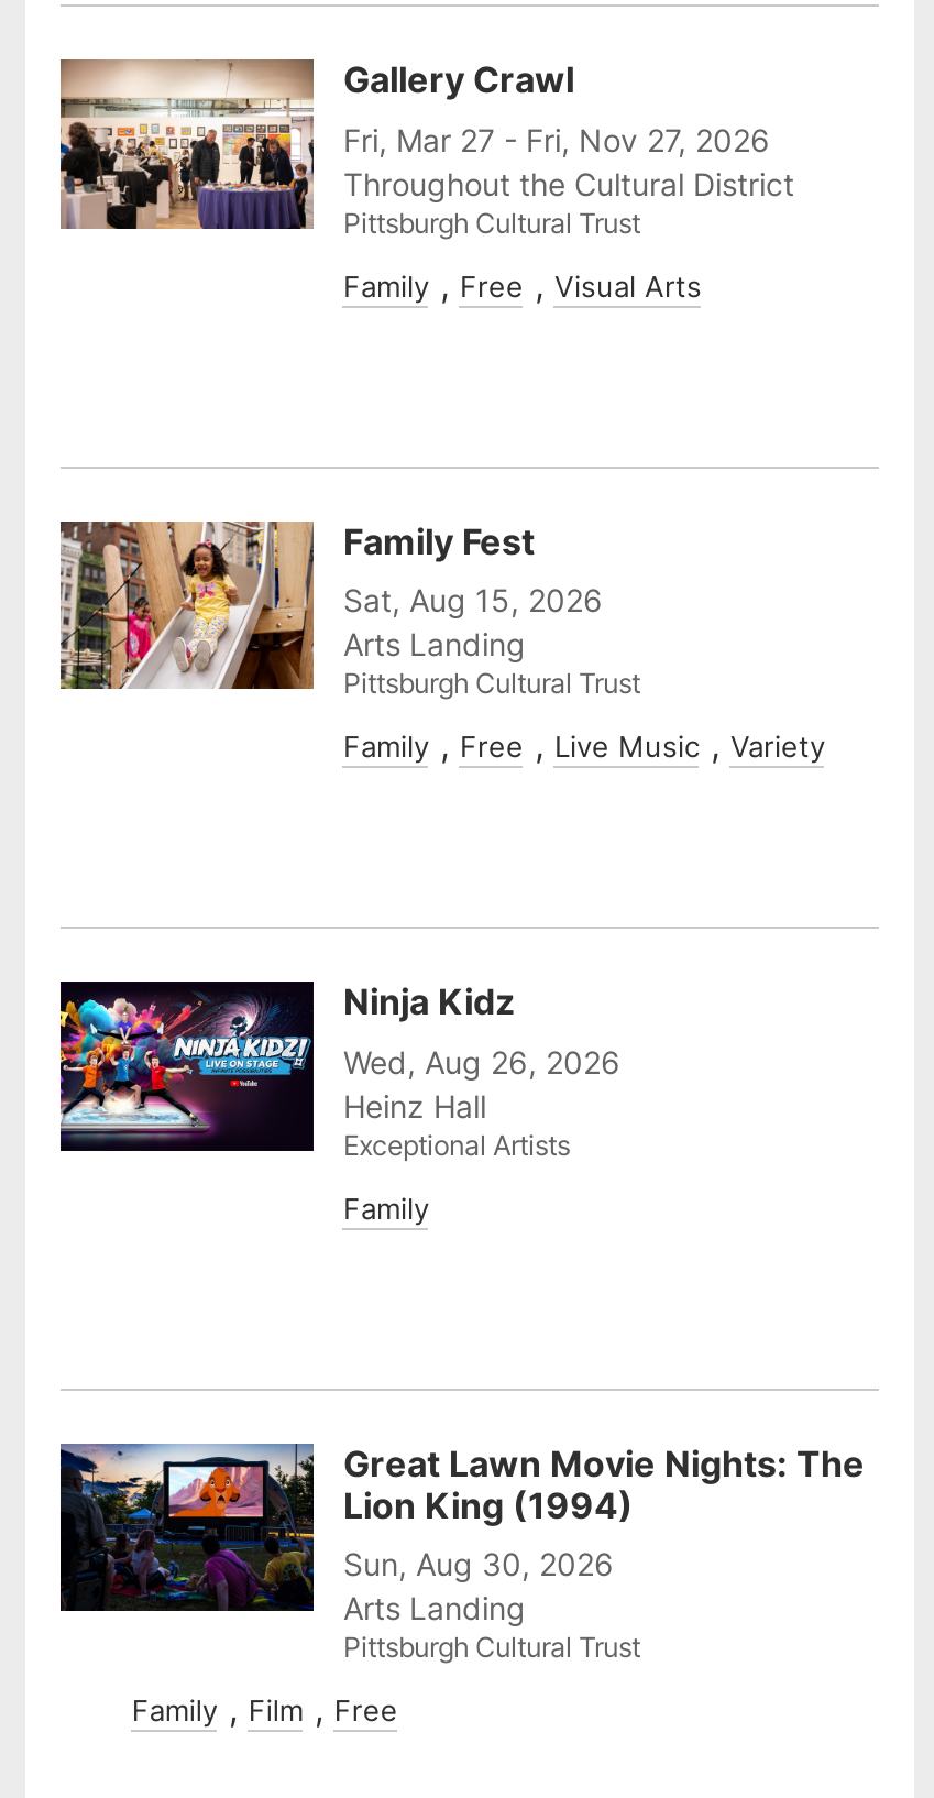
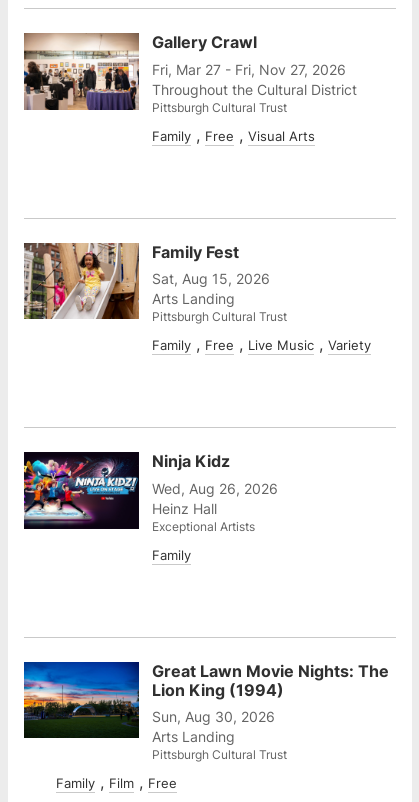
[58,1441,316,1609] [image] -> [23,661,140,736] [image]

